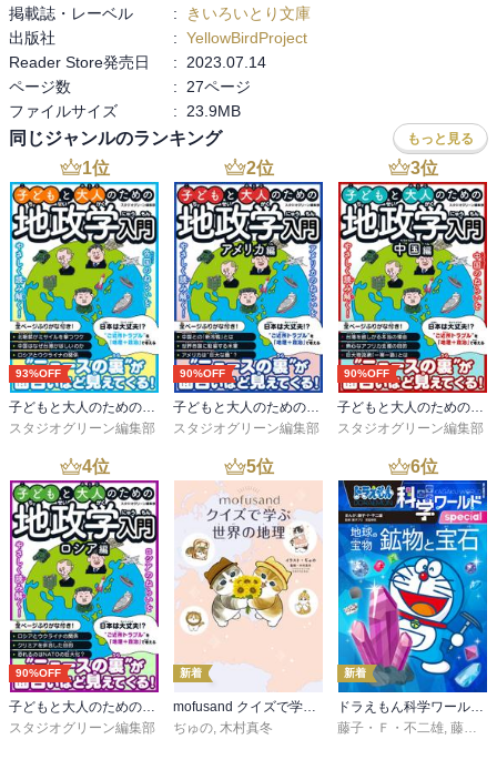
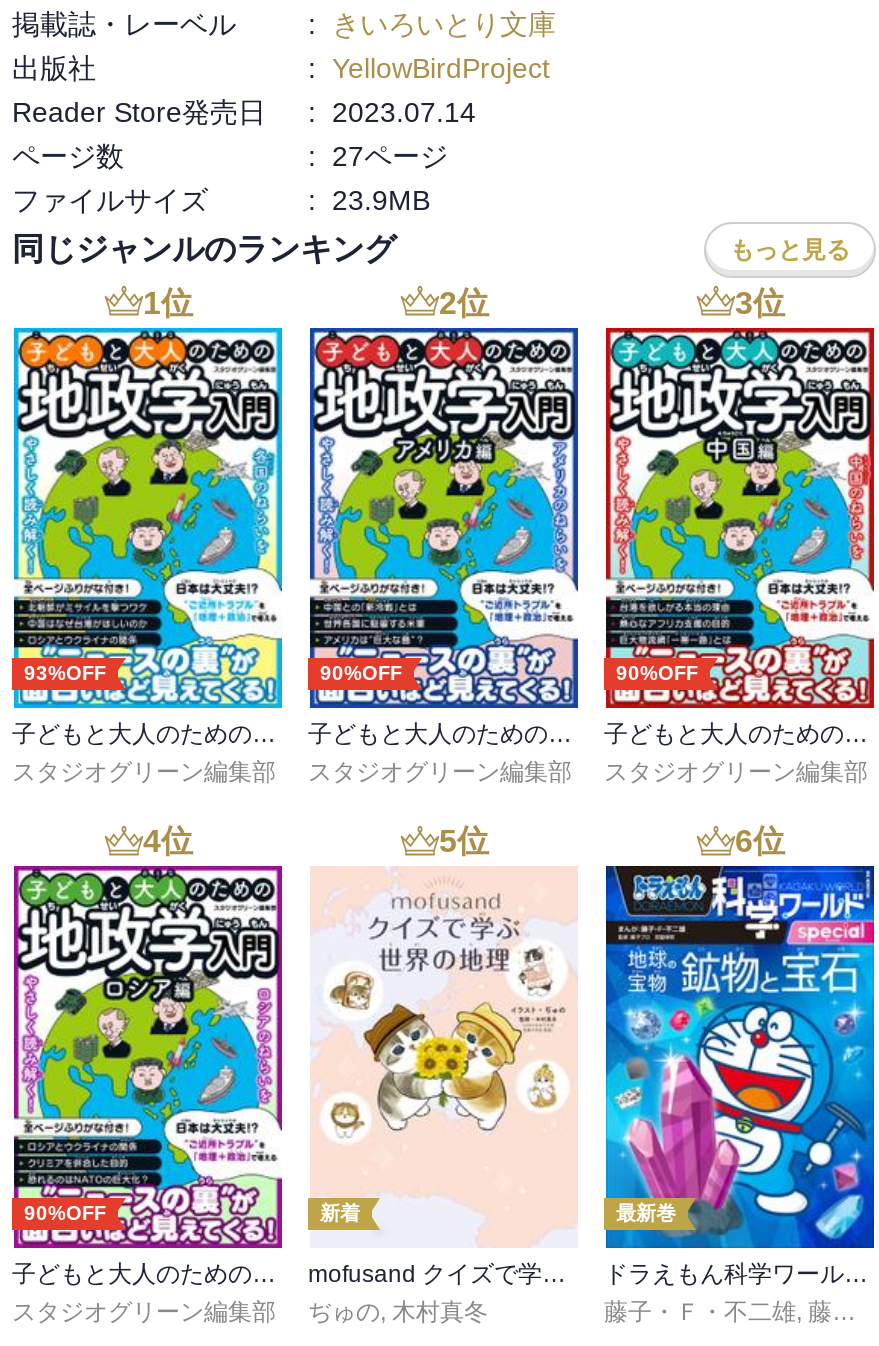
[344,667,366,679] 新着 -> [616,1202,676,1224] 最新巻

